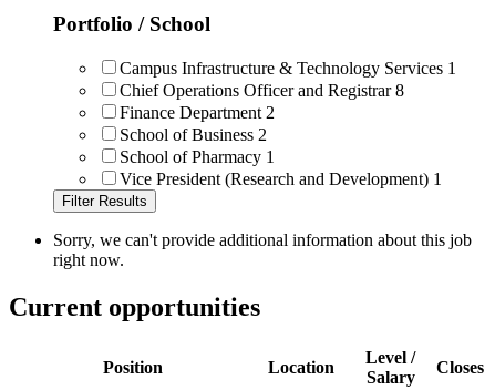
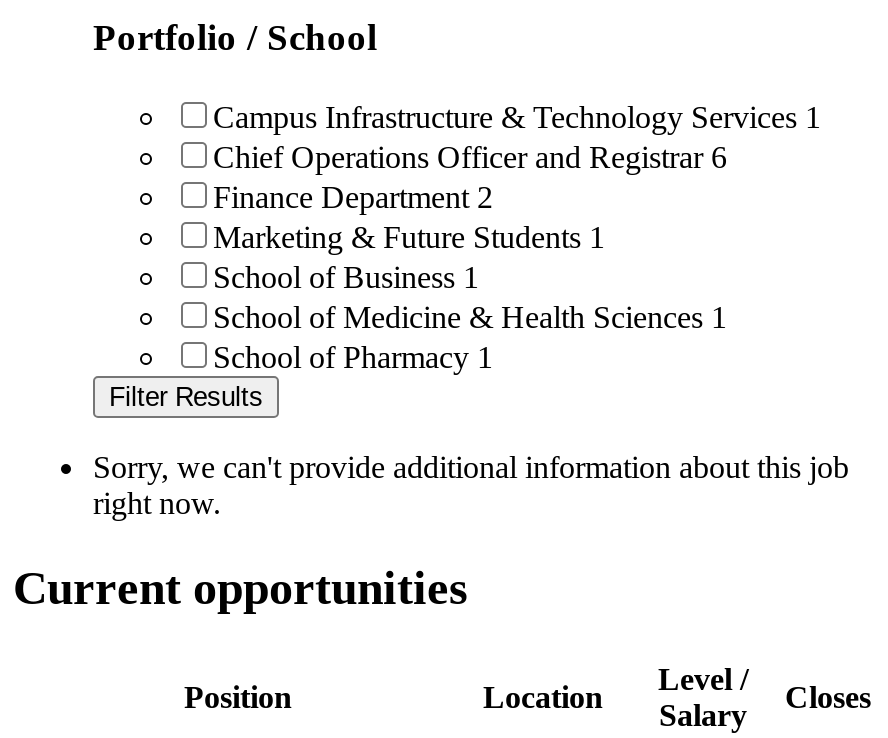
[120,81,404,100] Chief Operations Officer and Registrar 8 -> [213,141,727,175] Chief Operations Officer and Registrar 6
[120,126,267,144] School of Business 2 -> [213,221,727,335] Marketing & Future Students 1 | School of Business 1 | School of Medicine & Health Sciences 1
moved [120,148,275,167] -> [213,341,493,375]: School of Pharmacy 1
[120,170,442,189] Vice President (Research and Development) 1 -> none

